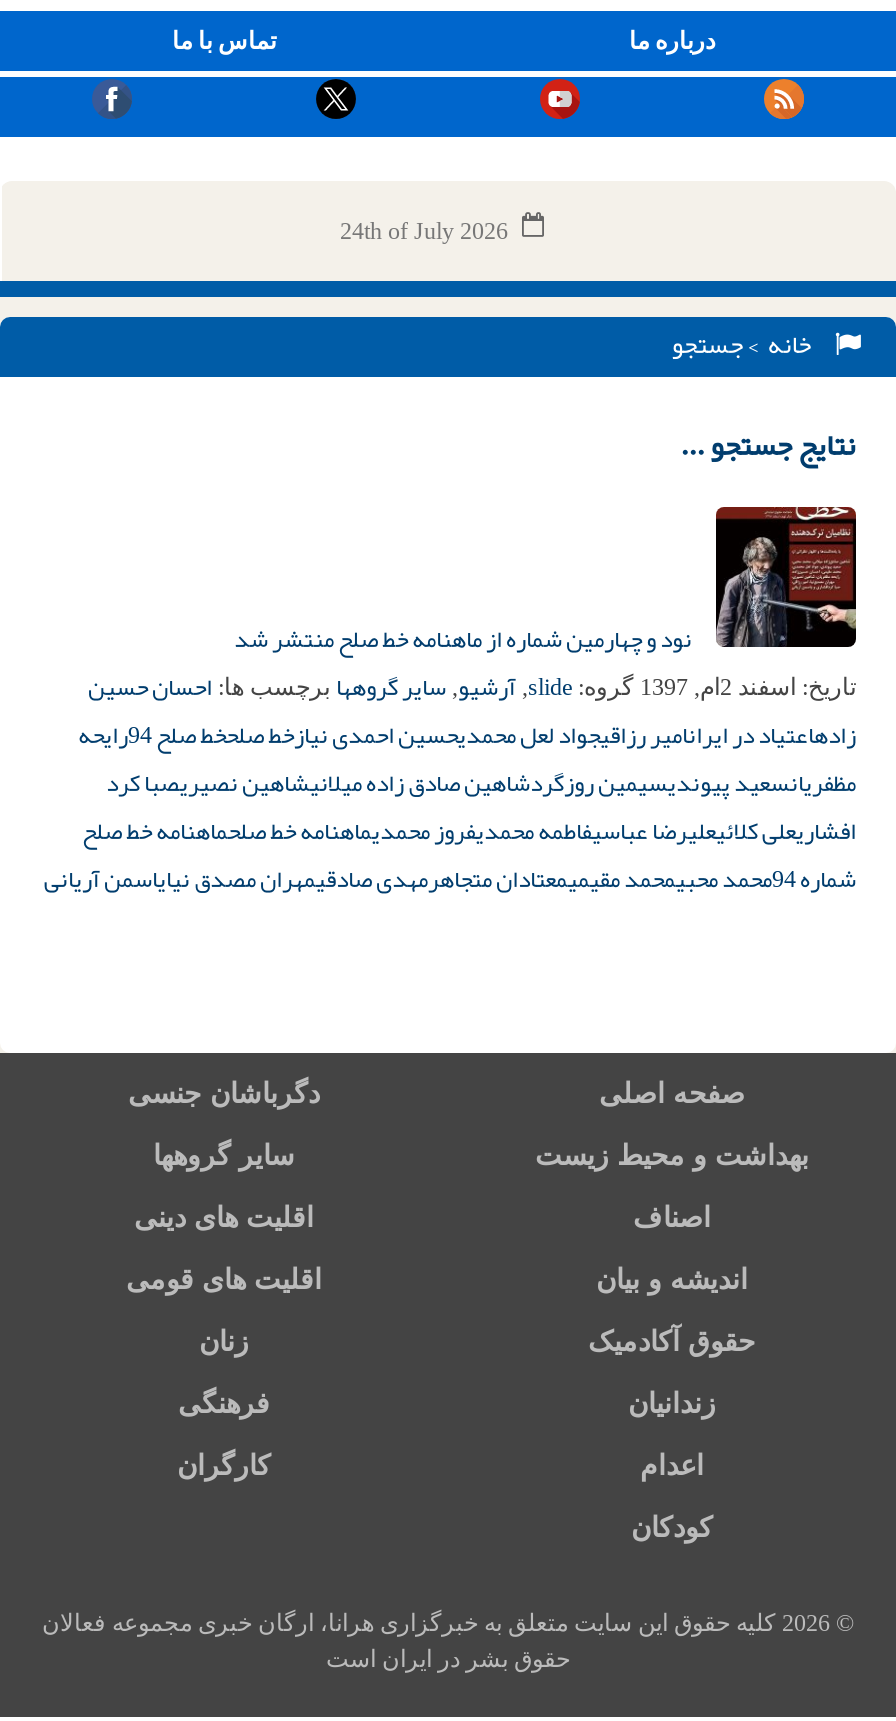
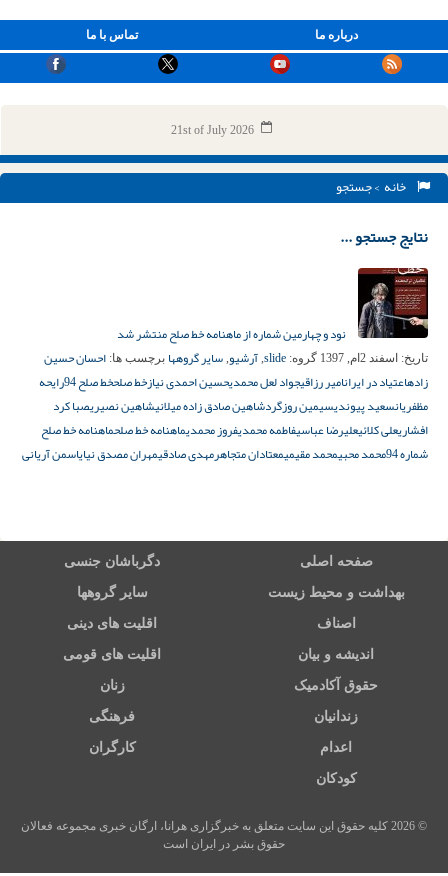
[340,217,508,245] 24th of July 2026 -> [170,123,253,137] 21st of July 2026

